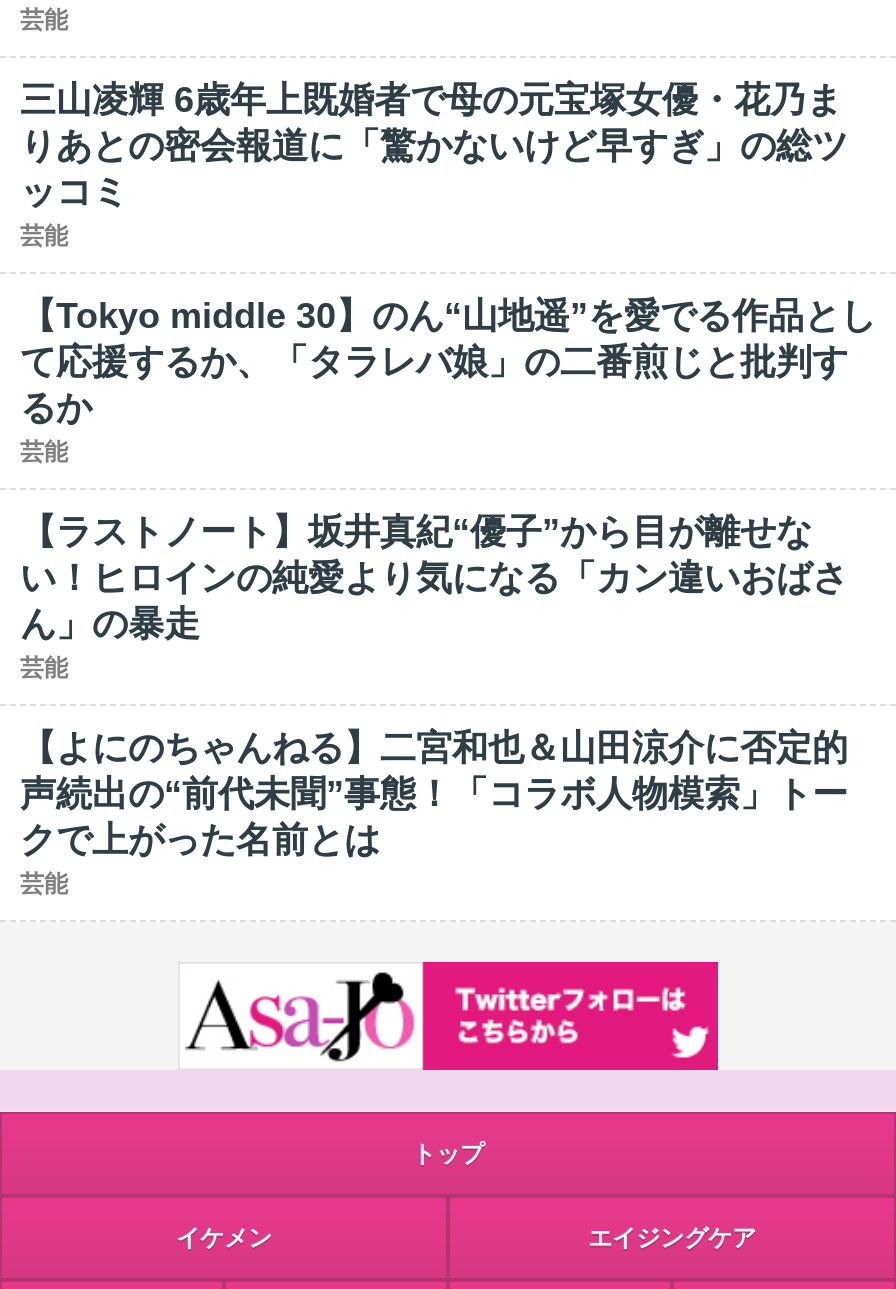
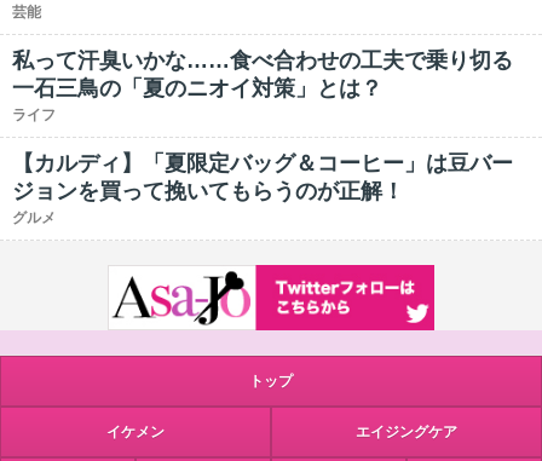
[20,80,876,898] 三山凌輝 6歳年上既婚者で母の元宝塚女優・花乃ま | りあとの密会報道に「驚かないけど早すぎ」の総ツ | ッコミ | 芸能 | 【Tokyo middle 30】のん“山地遥”を愛でる作品とし | て応援するか、「タラレバ娘」の二番煎じと批判す | るか | 芸能 | 【ラストノート】坂井真紀“優子”から目が離せな | い！ヒロインの純愛より気になる「カン違いおばさ | ん」の暴走 | 芸能 | 【よにのちゃんねる】二宮和也＆山田涼介に否定的 | 声続出の“前代未聞”事態！「コラボ人物模索」トー | クで上がった名前とは | 芸能 -> [12,48,513,226] 私って汗臭いかな……食べ合わせの工夫で乗り切る | 一石三鳥の「夏のニオイ対策」とは？ | ライフ | 【カルディ】「夏限定バッグ＆コーヒー」は豆バー | ジョンを買って挽いてもらうのが正解！ | グルメ

